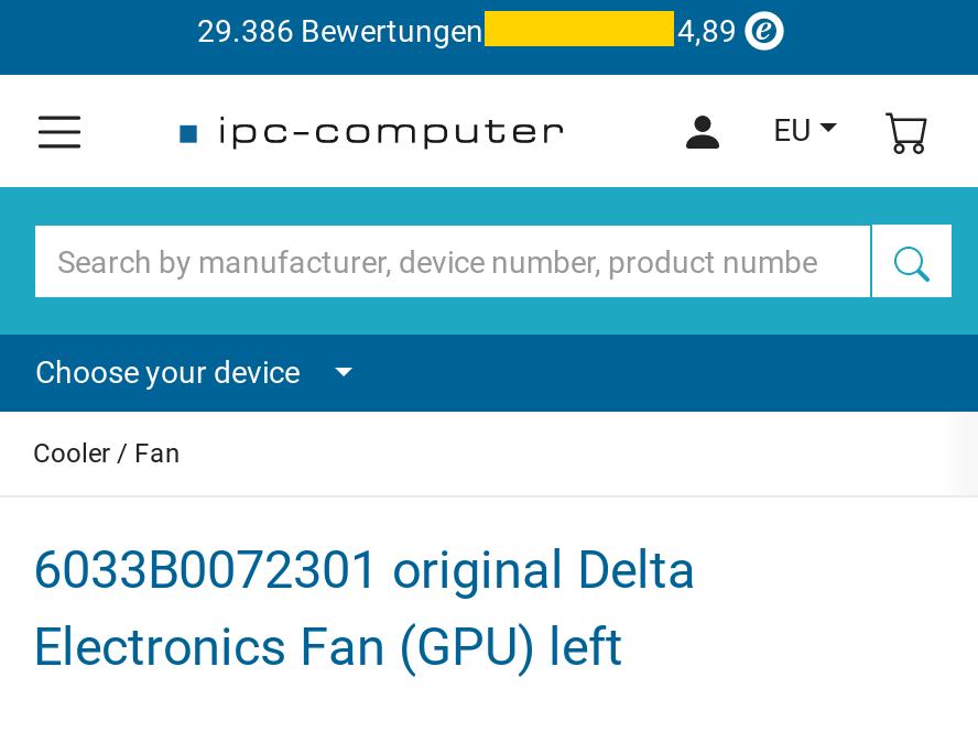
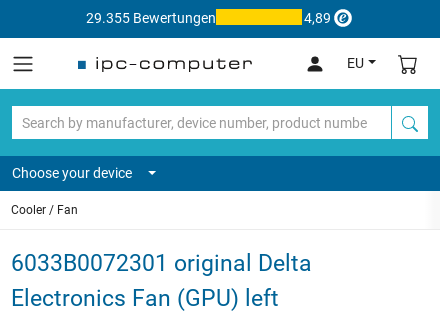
[197,12,483,47] 29.386 Bewertungen -> [85,9,215,25] 29.355 Bewertungen

